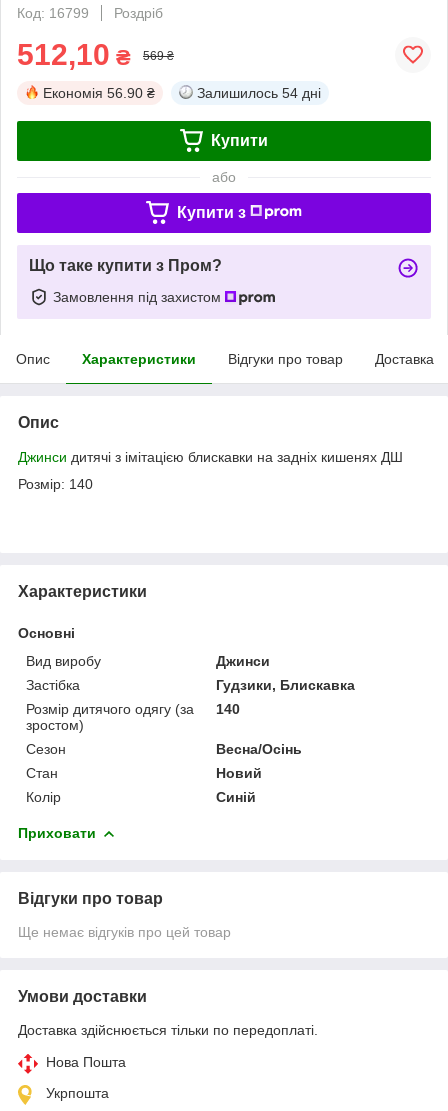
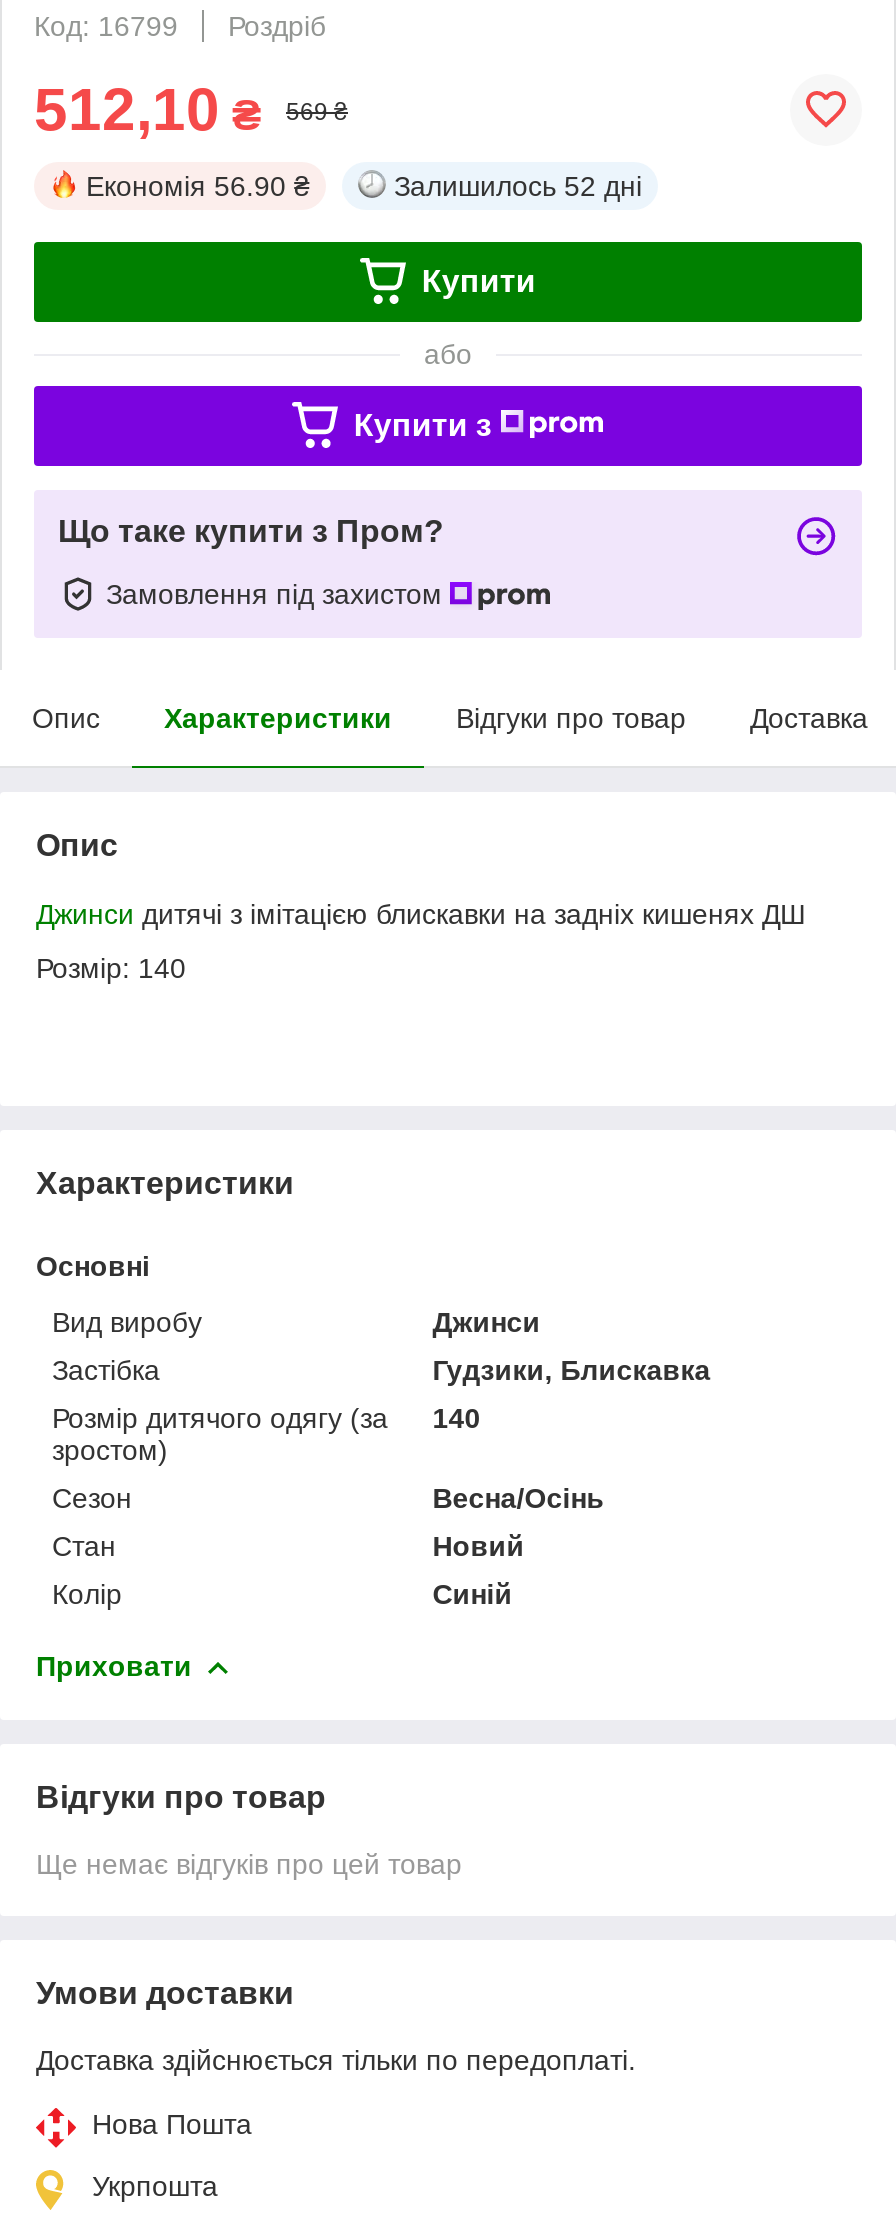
[197,85,321,101] Залишилось 54 дні -> [394,170,642,202] Залишилось 52 дні

